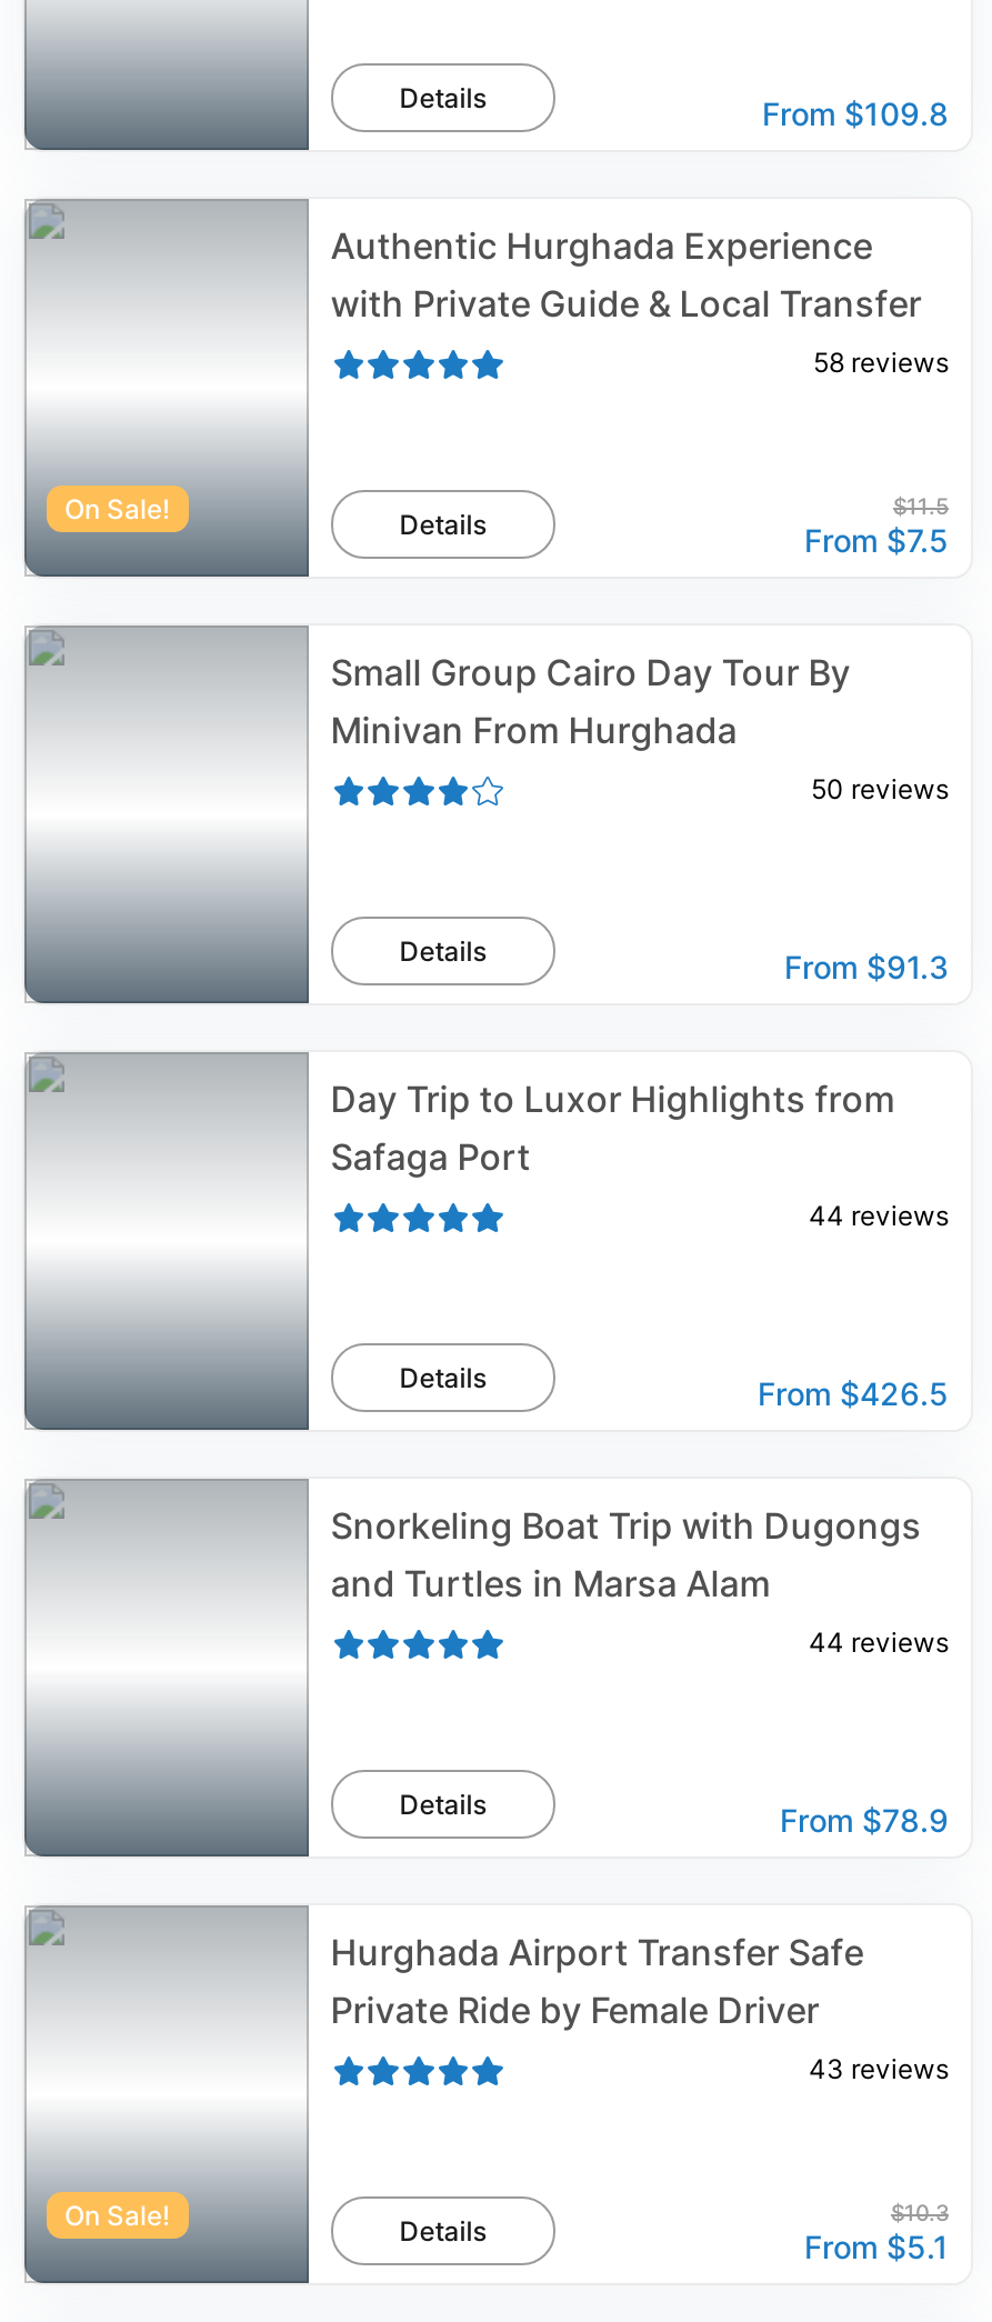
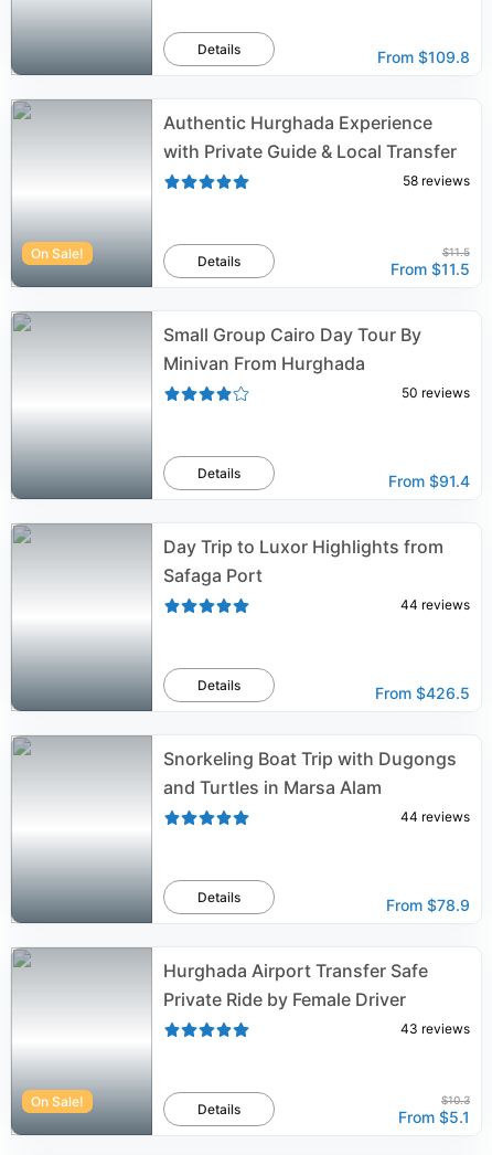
[804,521,949,559] From $7.5 -> [391,259,470,278] From $11.5
[784,948,949,985] From $91.3 -> [388,471,470,490] From $91.4

